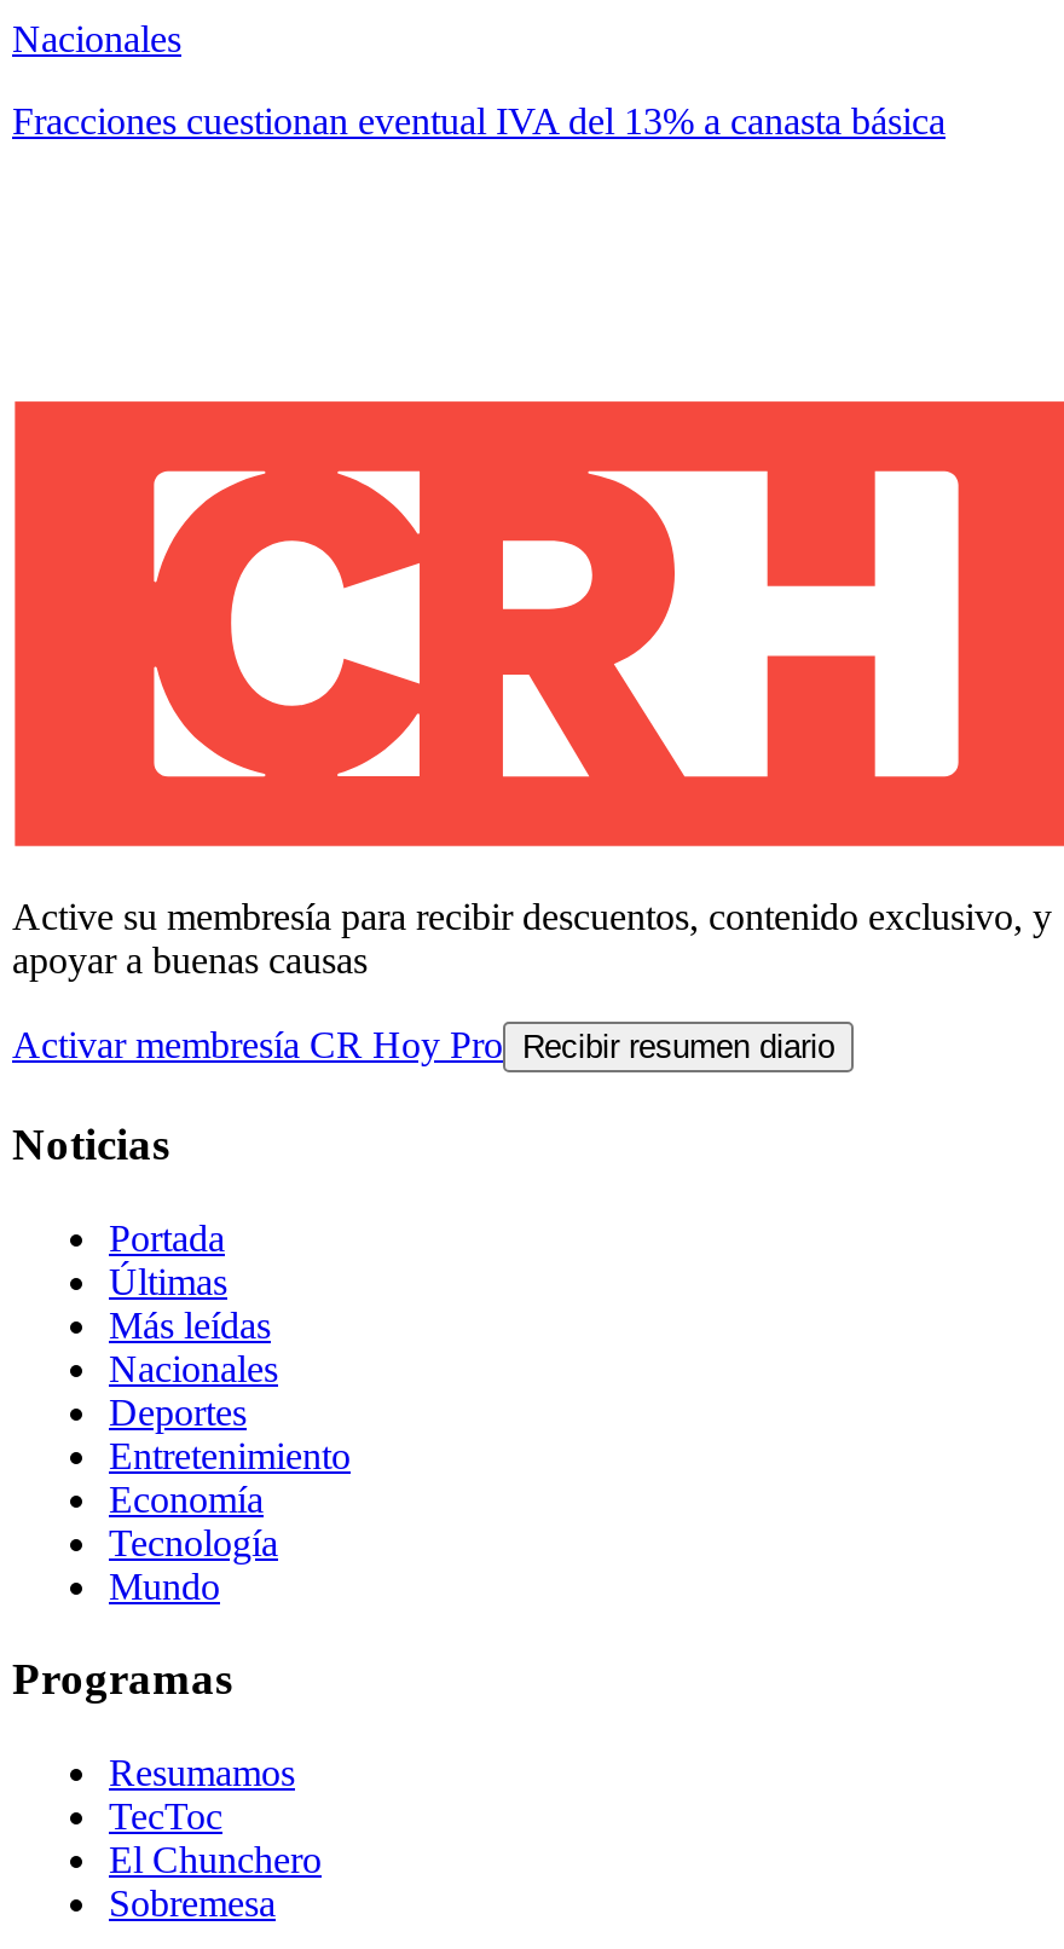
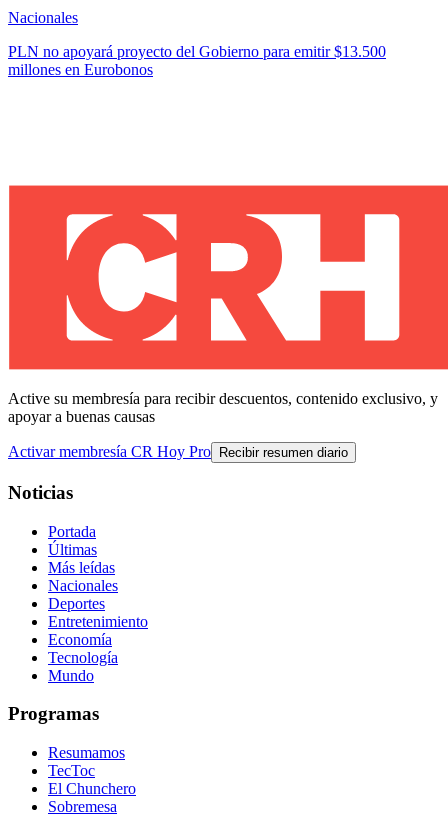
[12,101,946,142] Fracciones cuestionan eventual IVA del 13% a canasta básica -> [8,43,386,78] PLN no apoyará proyecto del Gobierno para emitir $13.500 | millones en Eurobonos

